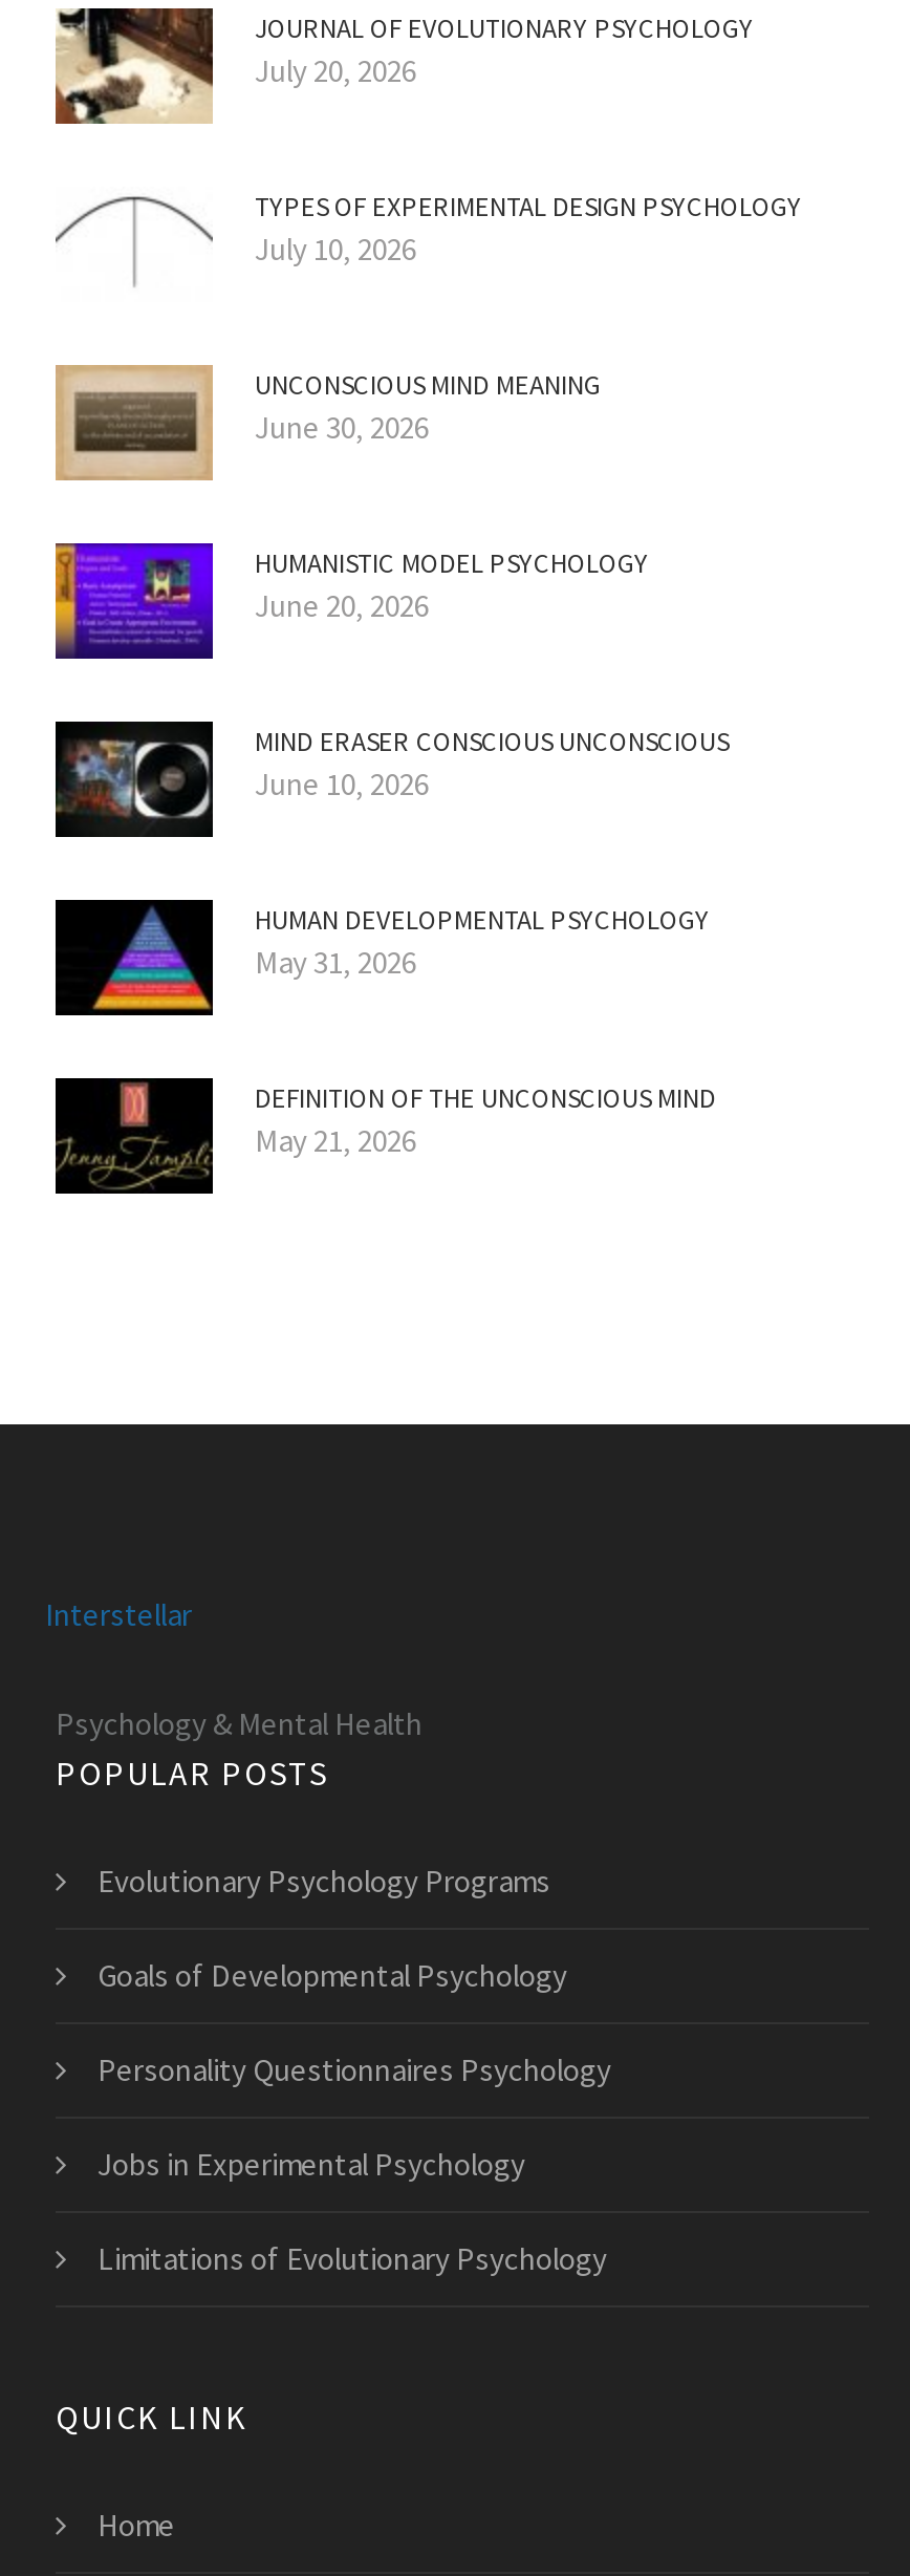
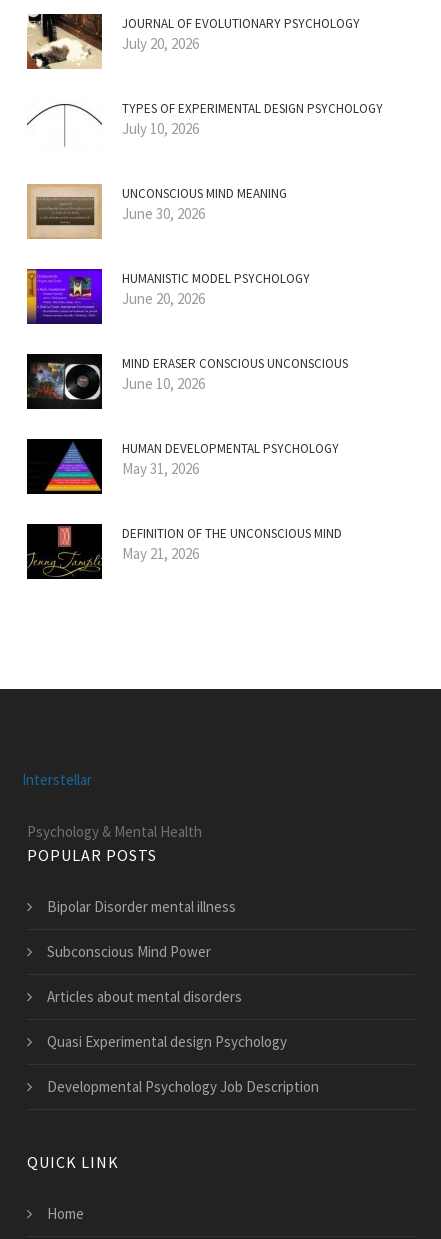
[97,1862,550,1901] Evolutionary Psychology Programs -> [47,897,236,916] Bipolar Disorder mental illness
[97,1956,567,1996] Goals of Developmental Psychology -> [47,942,211,961] Subconscious Mind Power
[97,2050,611,2090] Personality Questionnaires Psychology -> [47,987,242,1006] Articles about mental disorders
[97,2145,525,2185] Jobs in Experimental Psychology -> [47,1032,287,1051] Quasi Experimental design Psychology
[97,2239,607,2279] Limitations of Evolutionary Psychology -> [47,1077,319,1096] Developmental Psychology Job Description

